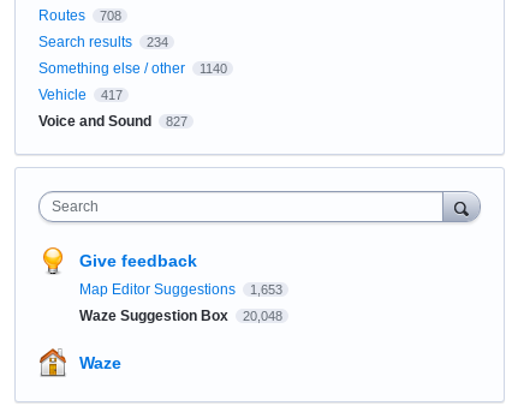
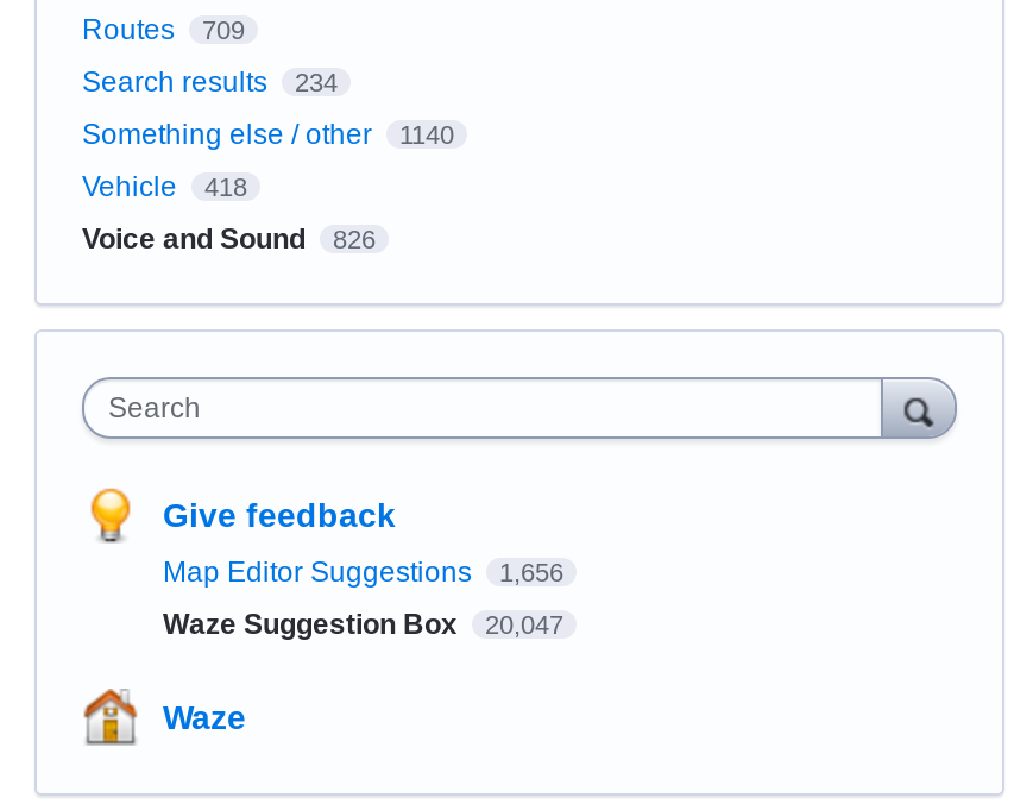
[38,7,121,24] Routes 708 -> [82,12,245,46] Routes 709
[38,86,122,103] Vehicle 417 -> [82,169,247,203] Vehicle 418
[38,113,187,129] Voice and Sound 827 -> [82,222,376,255] Voice and Sound 826
[79,281,282,298] Map Editor Suggestions 1,653 -> [163,555,563,588] Map Editor Suggestions 1,656
[79,307,282,324] Waze Suggestion Box 20,048 -> [163,607,563,640] Waze Suggestion Box 20,047

